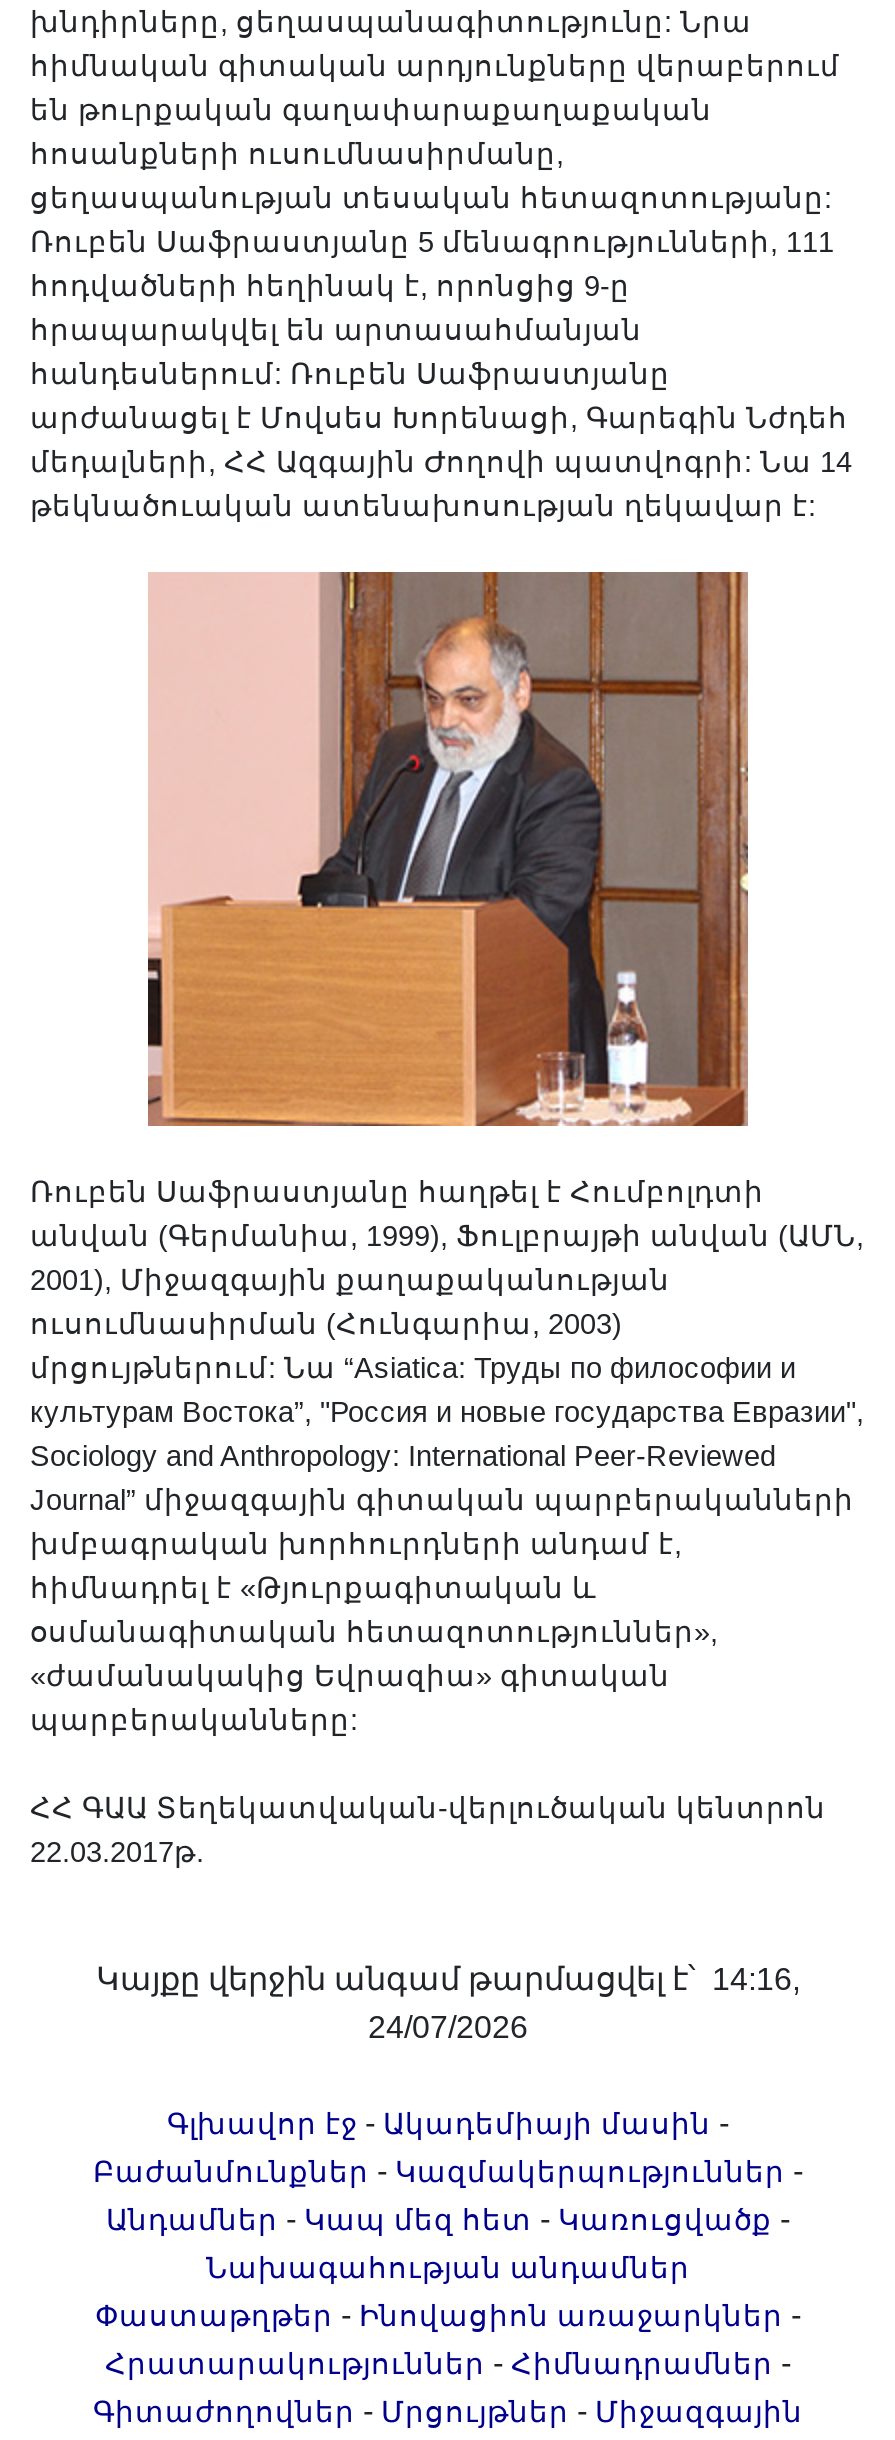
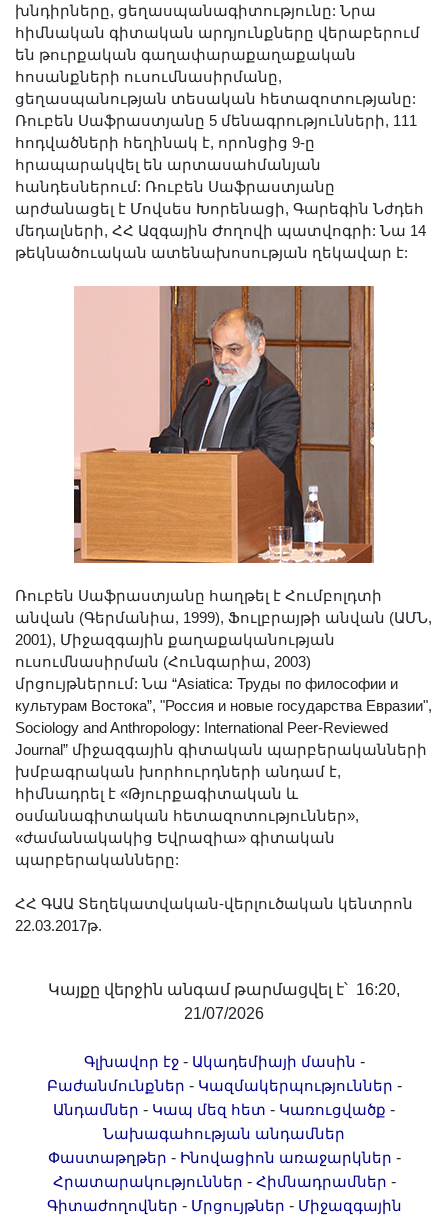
[96,1962,800,1996] Կայքը վերջին անգամ թարմացվել է՝ 14:16, -> [48,981,400,998] Կայքը վերջին անգամ թարմացվել է՝ 16:20,
[368,2010,528,2044] 24/07/2026 -> [184,1005,264,1022] 21/07/2026

